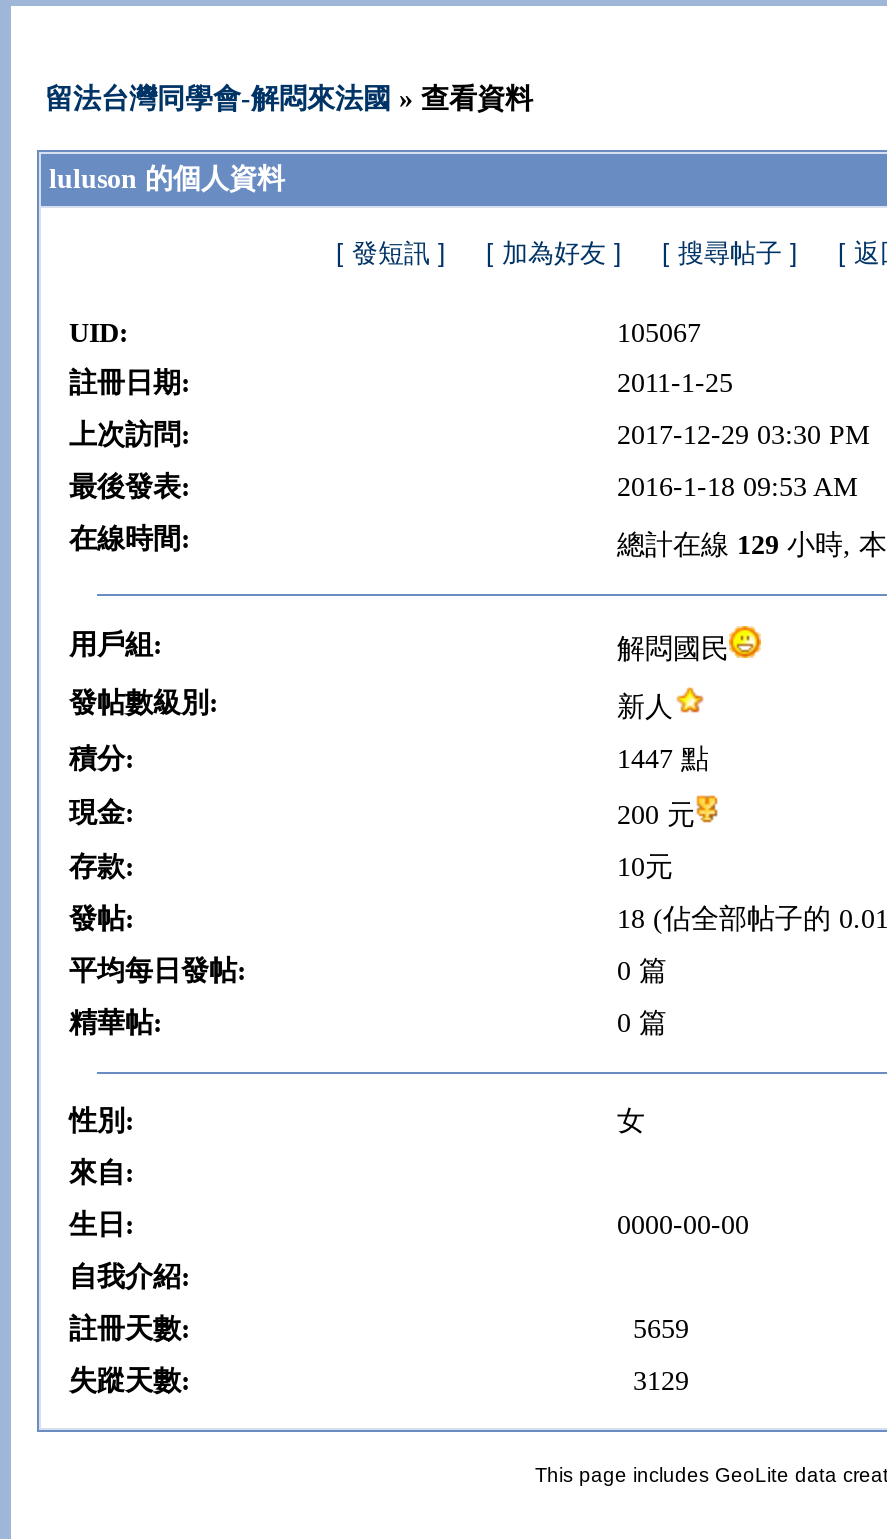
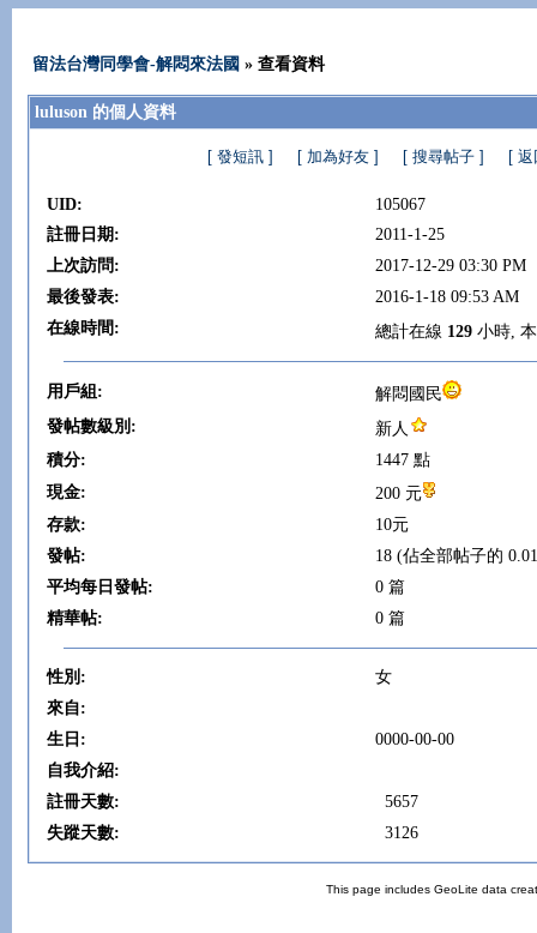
[617,1314,689,1344] 5659 -> [375,793,418,811] 5657
[617,1366,689,1396] 3129 -> [375,824,418,842] 3126

